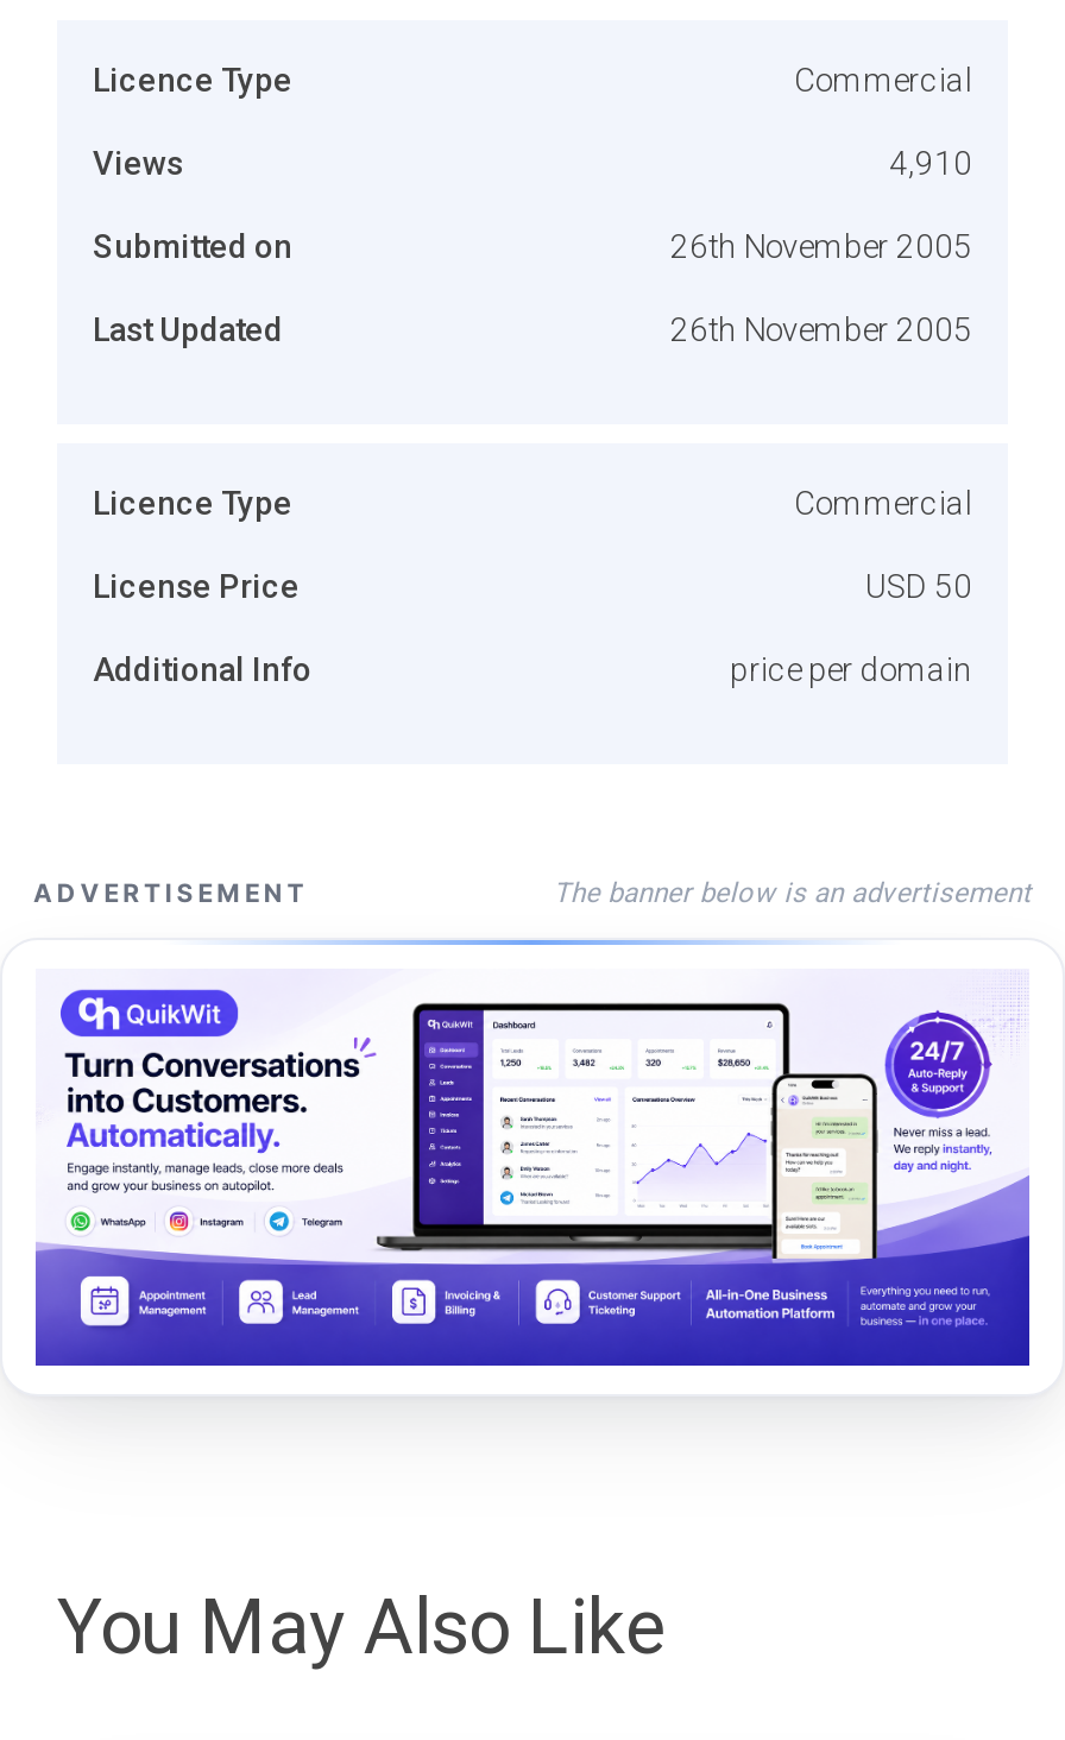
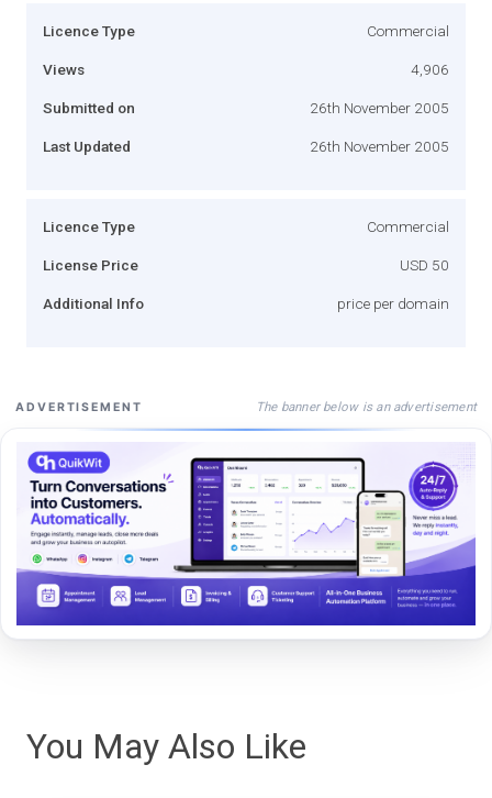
[889,143,972,181] 4,910 -> [411,60,449,78] 4,906

